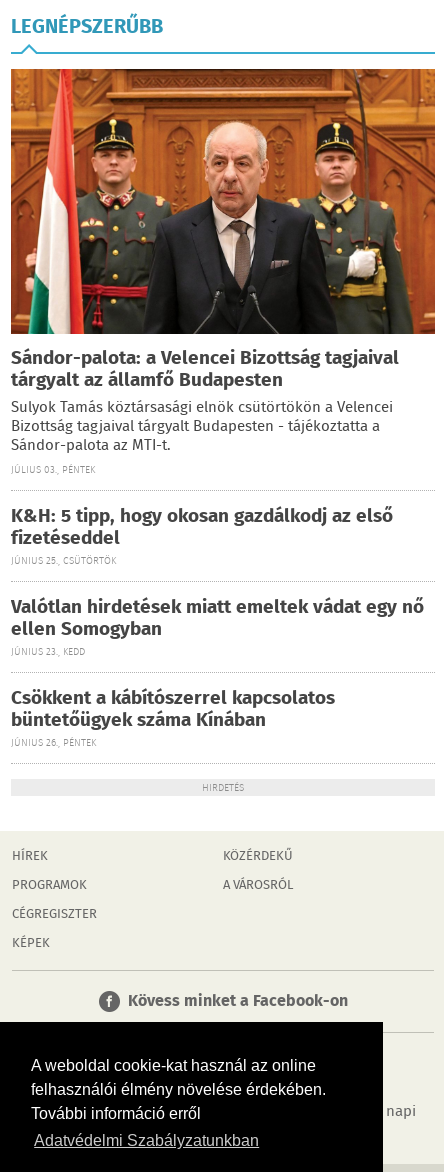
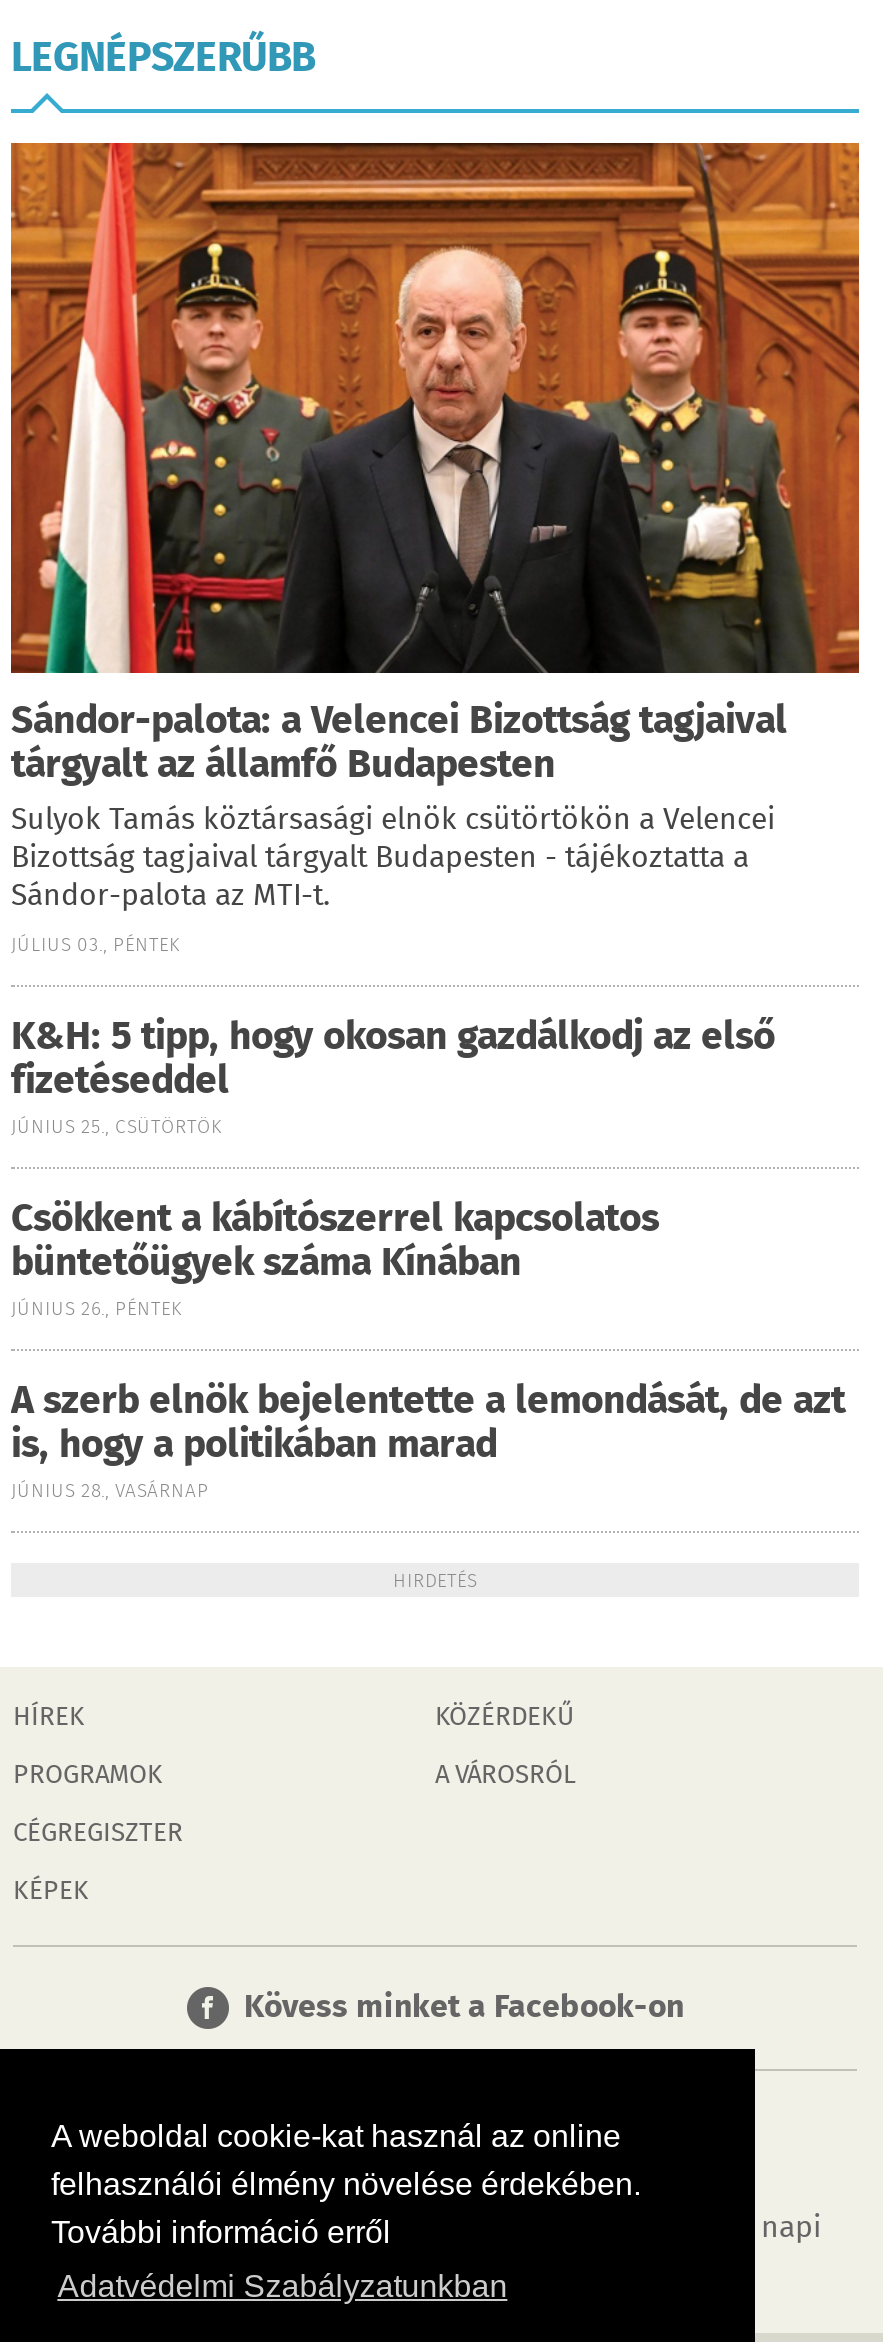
[11,593,424,660] Valótlan hirdetések miatt emeltek vádat egy nő | ellen Somogyban | JÚNIUS 23., KEDD -> none
moved [11,684,335,751] -> [11,1191,659,1325]: Csökkent a kábítószerrel kapcsolatos | büntetőügyek száma Kínában | JÚNIUS 26., PÉNTEK
none -> [11,1373,845,1507] A szerb elnök bejelentette a lemondását, de azt | is, hogy a politikában marad | JÚNIUS 28., VASÁRNAP

